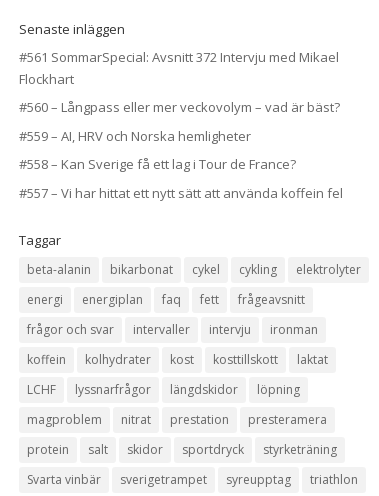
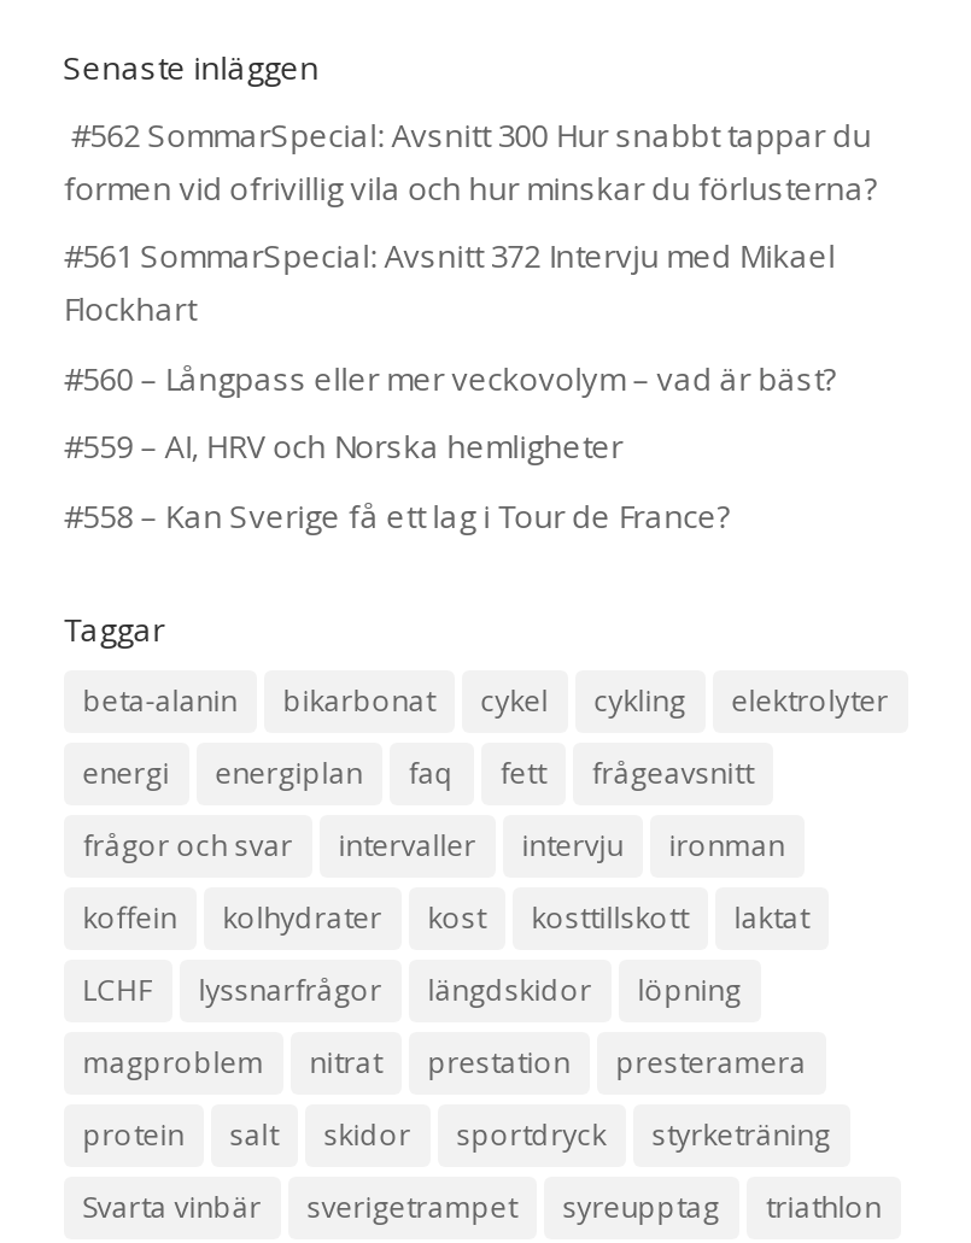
none -> [63,113,879,210] #562 SommarSpecial: Avsnitt 300 Hur snabbt tappar du | formen vid ofrivillig vila och hur minskar du förlusterna?
moved [19,48,340,173] -> [63,235,838,537]: #561 SommarSpecial: Avsnitt 372 Intervju med Mikael | Flockhart | #560 – Långpass eller mer veckovolym – vad är bäst? | #559 – AI, HRV och Norska hemligheter | #558 – Kan Sverige få ett lag i Tour de France?
[19,184,343,202] #557 – Vi har hittat ett nytt sätt att använda koffein fel -> none

